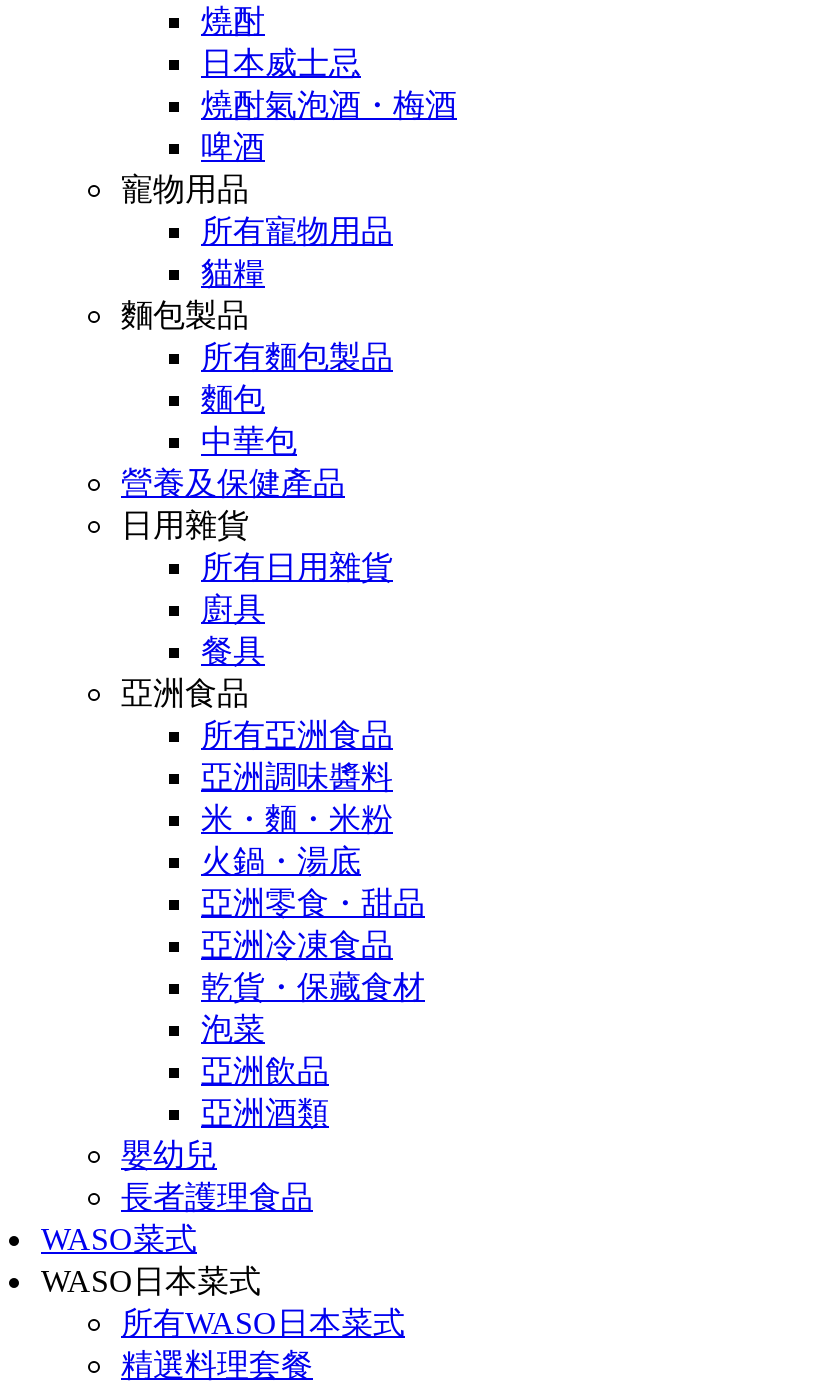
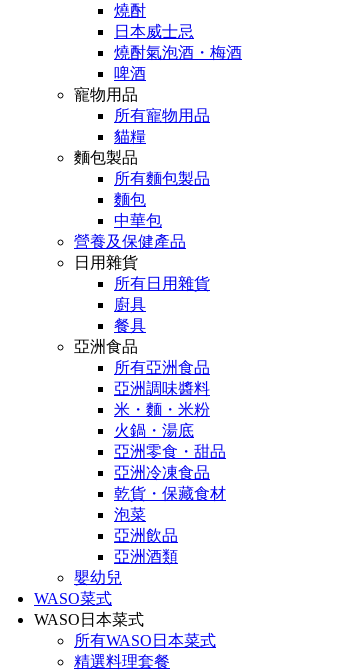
[121,1180,313,1214] 長者護理食品 -> none

